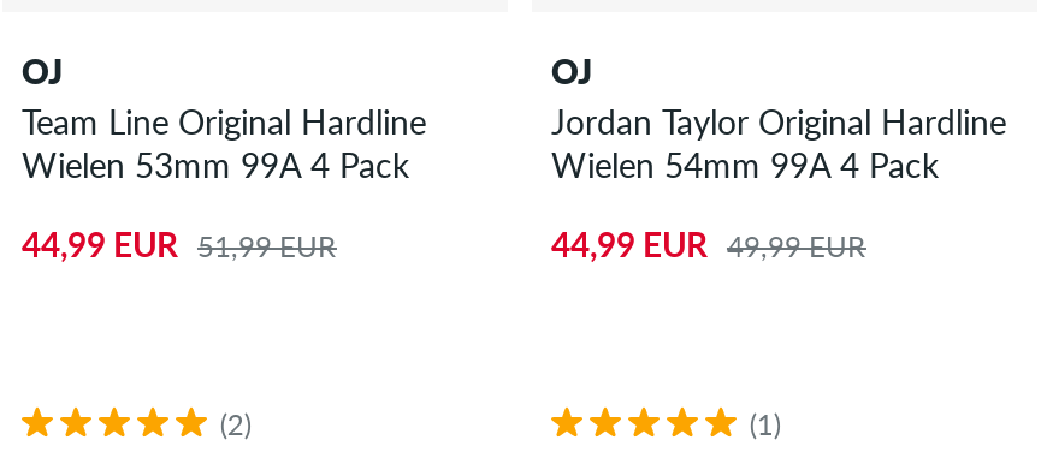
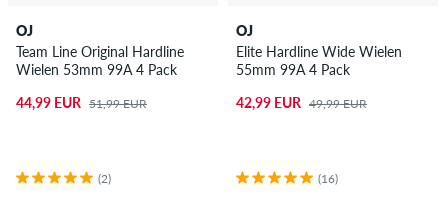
[551,101,1006,185] Jordan Taylor Original Hardline | Wielen 54mm 99A 4 Pack -> [236,43,402,78] Elite Hardline Wide Wielen | 55mm 99A 4 Pack
[551,224,866,265] 44,99 EUR 49,99 EUR -> [236,94,367,111] 42,99 EUR 49,99 EUR
[750,408,781,444] (1) -> [318,170,338,185] (16)

